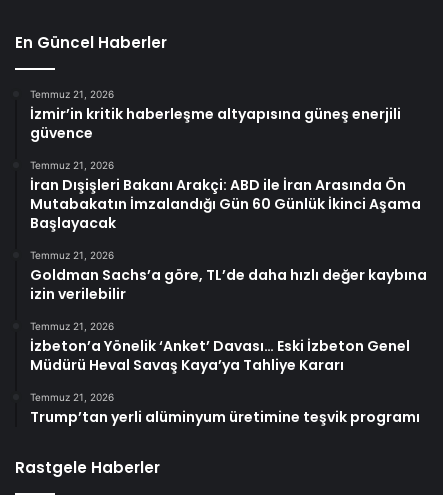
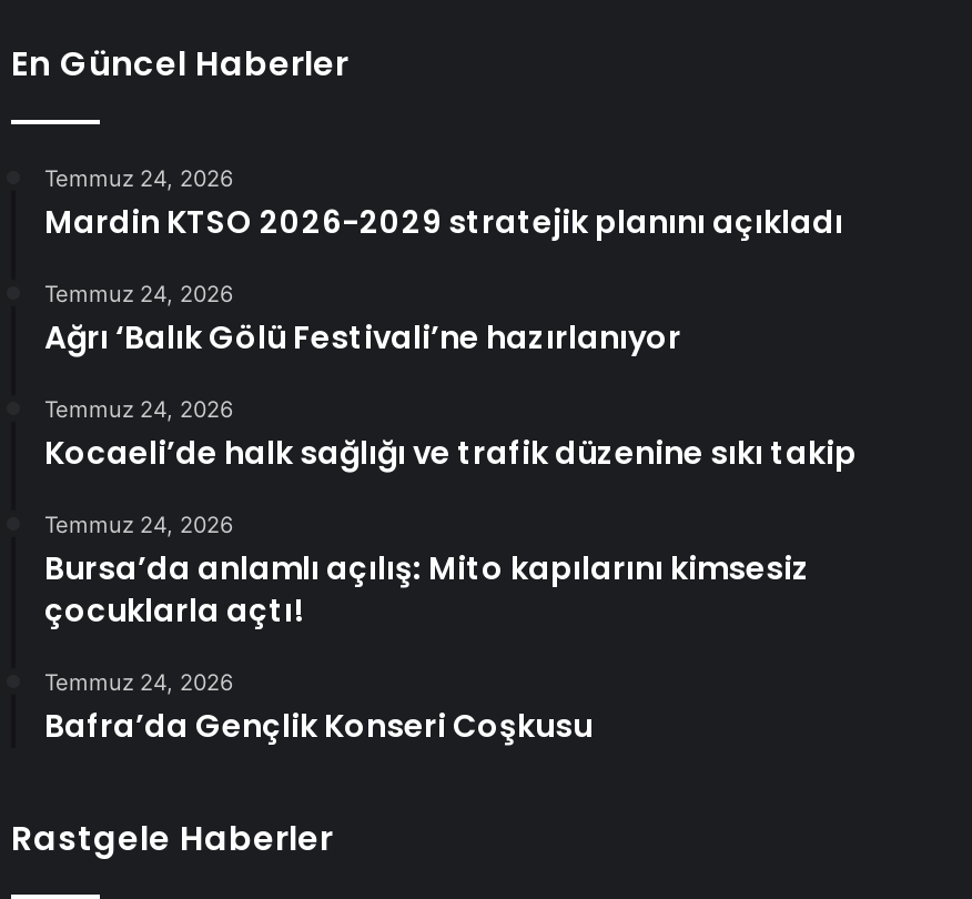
[30,87,401,142] Temmuz 21, 2026 | İzmir’in kritik haberleşme altyapısına güneş enerjili | güvence -> [44,163,843,243] Temmuz 24, 2026 | Mardin KTSO 2026-2029 stratejik planını açıkladı
[30,158,421,232] Temmuz 21, 2026 | İran Dışişleri Bakanı Arakçi: ABD ile İran Arasında Ön | Mutabakatın İmzalandığı Gün 60 Günlük İkinci Aşama | Başlayacak -> [44,279,681,358] Temmuz 24, 2026 | Ağrı ‘Balık Gölü Festivali’ne hazırlanıyor
[30,248,427,303] Temmuz 21, 2026 | Goldman Sachs’a göre, TL’de daha hızlı değer kaybına | izin verilebilir -> [44,394,857,474] Temmuz 24, 2026 | Kocaeli’de halk sağlığı ve trafik düzenine sıkı takip
[30,319,410,374] Temmuz 21, 2026 | İzbeton’a Yönelik ‘Anket’ Davası… Eski İzbeton Genel | Müdürü Heval Savaş Kaya’ya Tahliye Kararı -> [44,509,810,632] Temmuz 24, 2026 | Bursa’da anlamlı açılış: Mito kapılarını kimsesiz | çocuklarla açtı!
[30,390,420,426] Temmuz 21, 2026 | Trump’tan yerli alüminyum üretimine teşvik programı -> [44,667,593,747] Temmuz 24, 2026 | Bafra’da Gençlik Konseri Coşkusu

